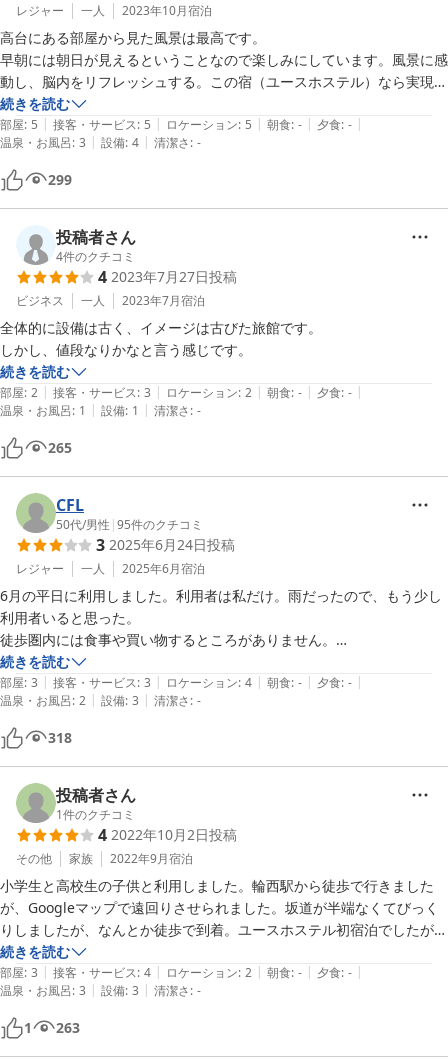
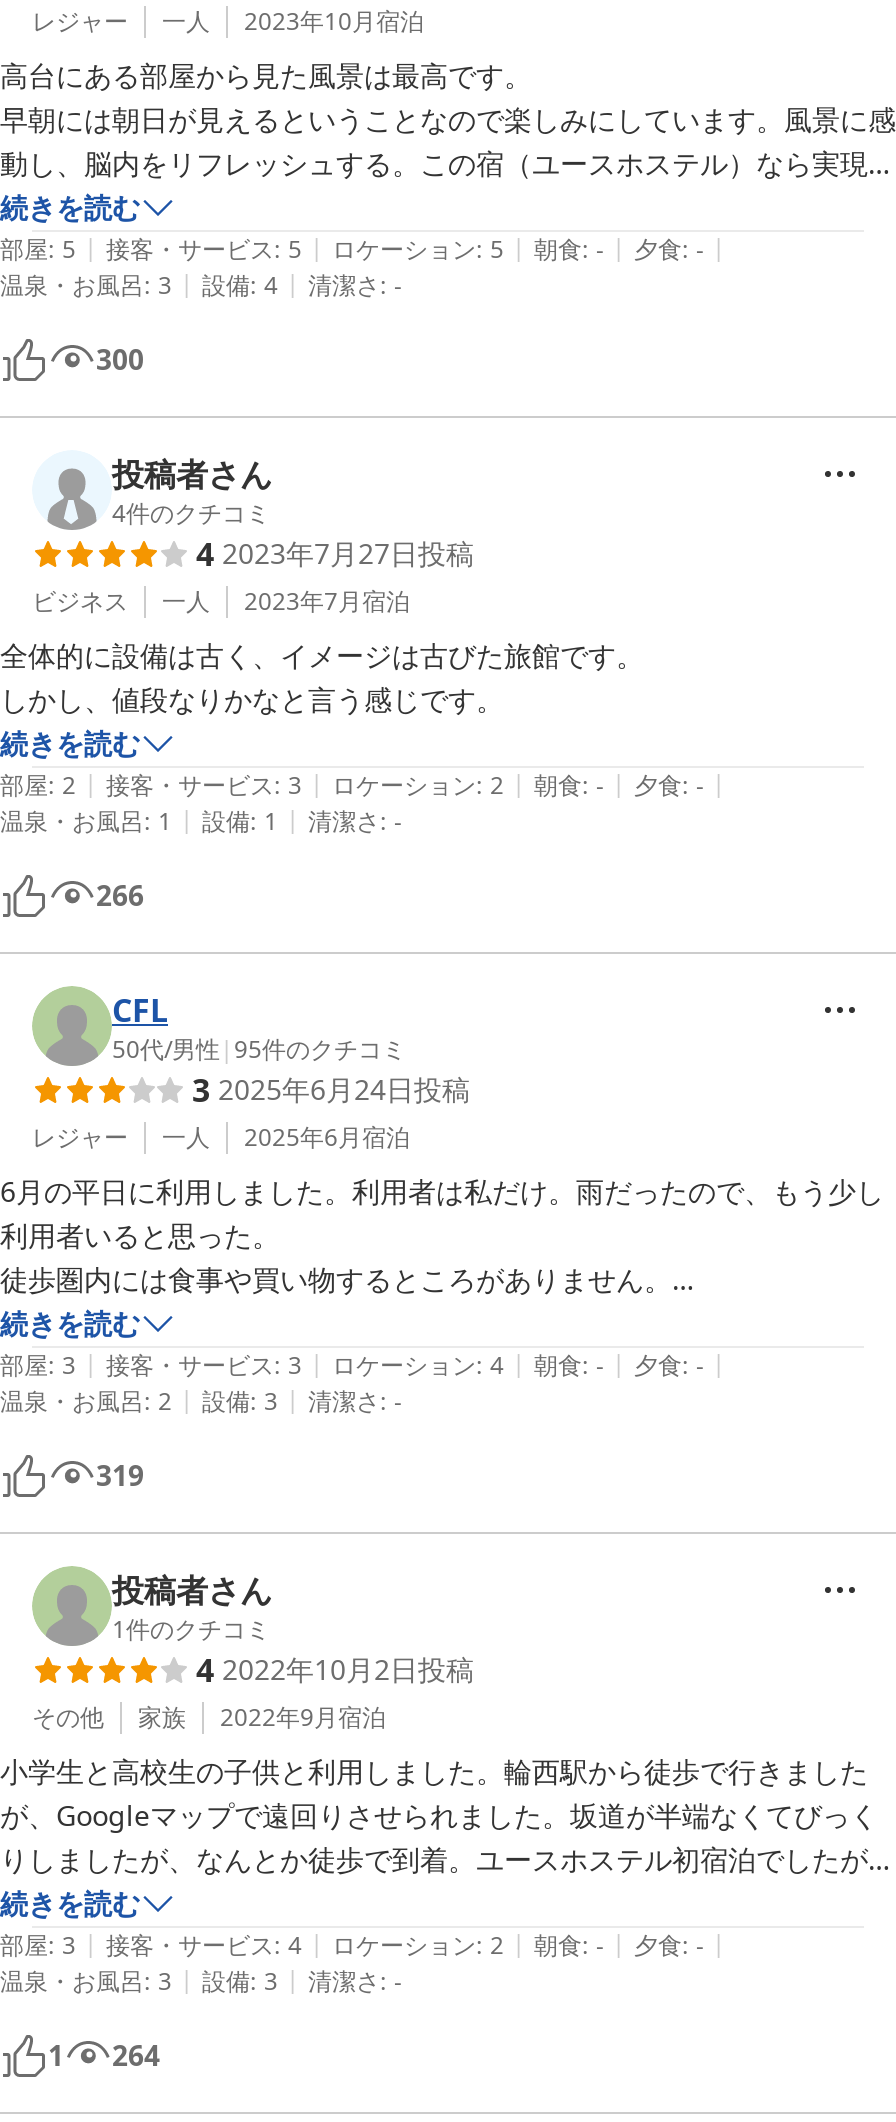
[48,170,72,189] 299 -> [96,340,144,378] 300
[48,438,72,457] 265 -> [96,876,144,914] 266
[48,728,72,747] 318 -> [96,1456,144,1494] 319
[24,1018,80,1037] 1 263 -> [48,2036,160,2074] 1 264

